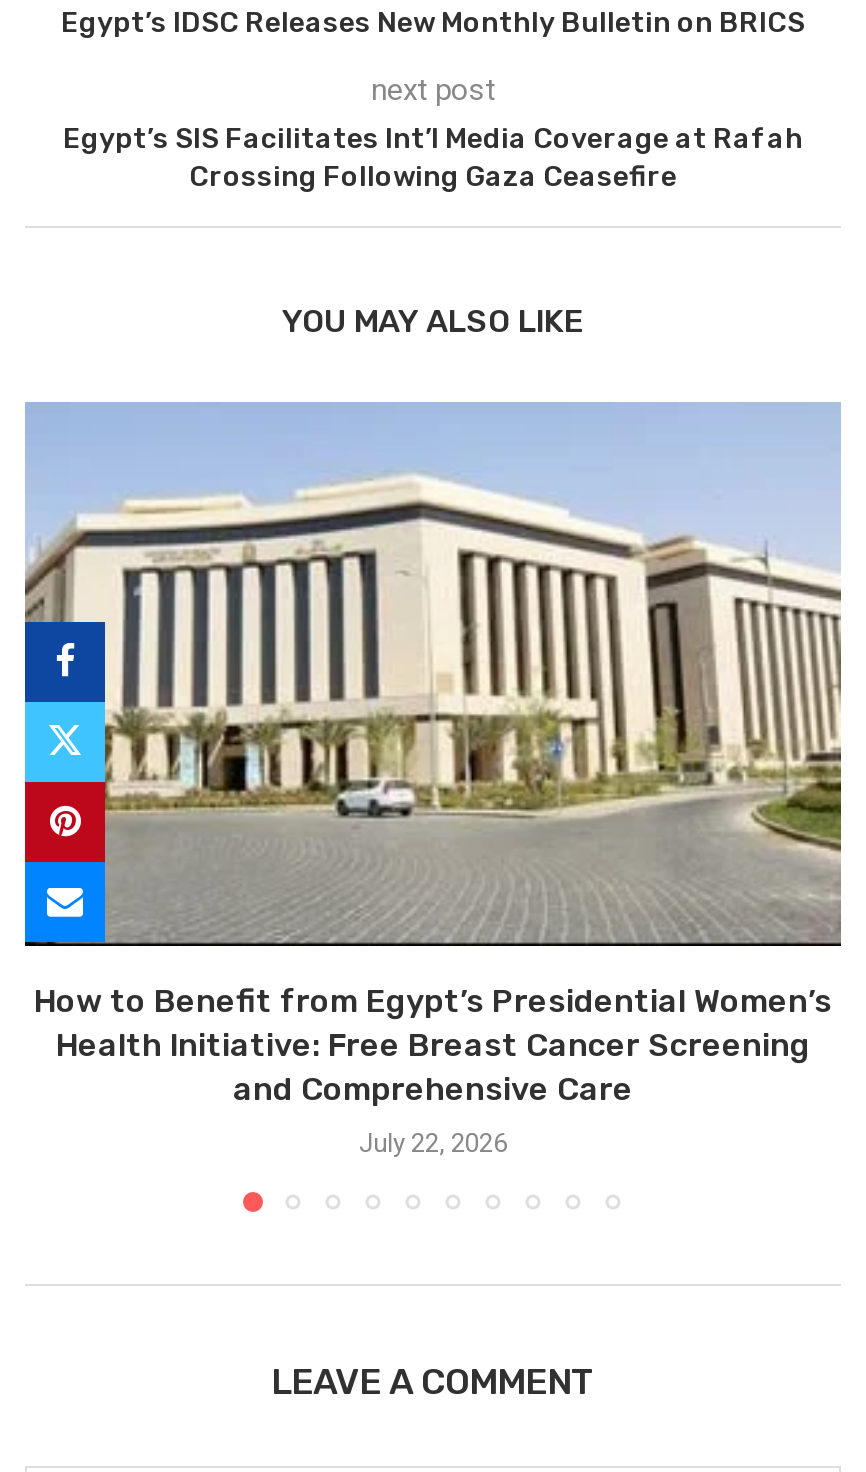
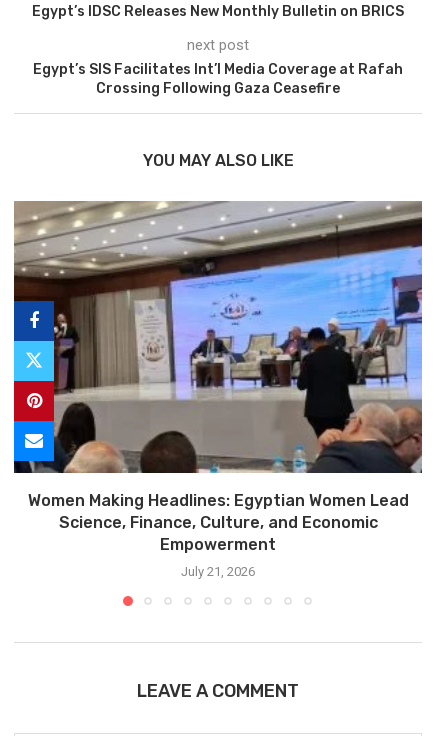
[23,402,843,1109] [image] | How to Benefit from Egypt’s Presidential Women’s | Health Initiative: Free Breast Cancer Screening | and Comprehensive Care -> [13,200,423,554] [image] | Women Making Headlines: Egyptian Women Lead | Science, Finance, Culture, and Economic | Empowerment
[359,1129,507,1159] July 22, 2026 -> [181,564,255,579] July 21, 2026

